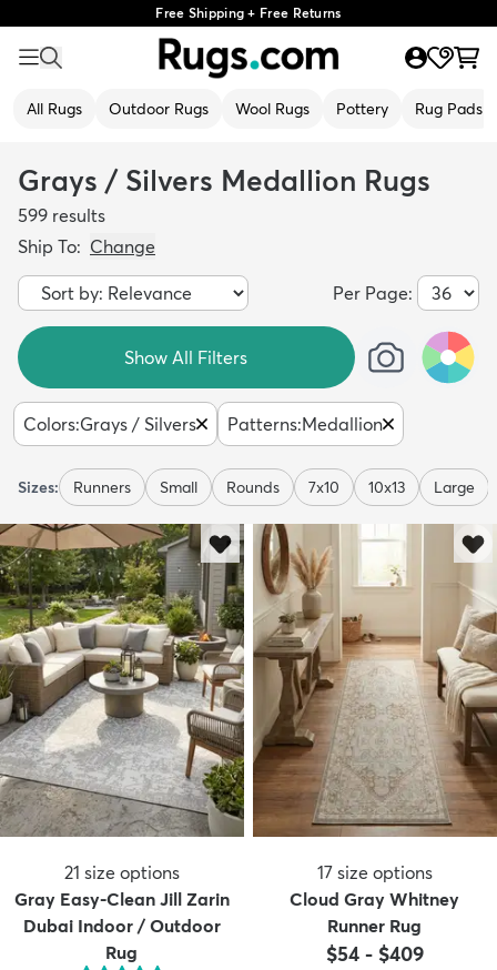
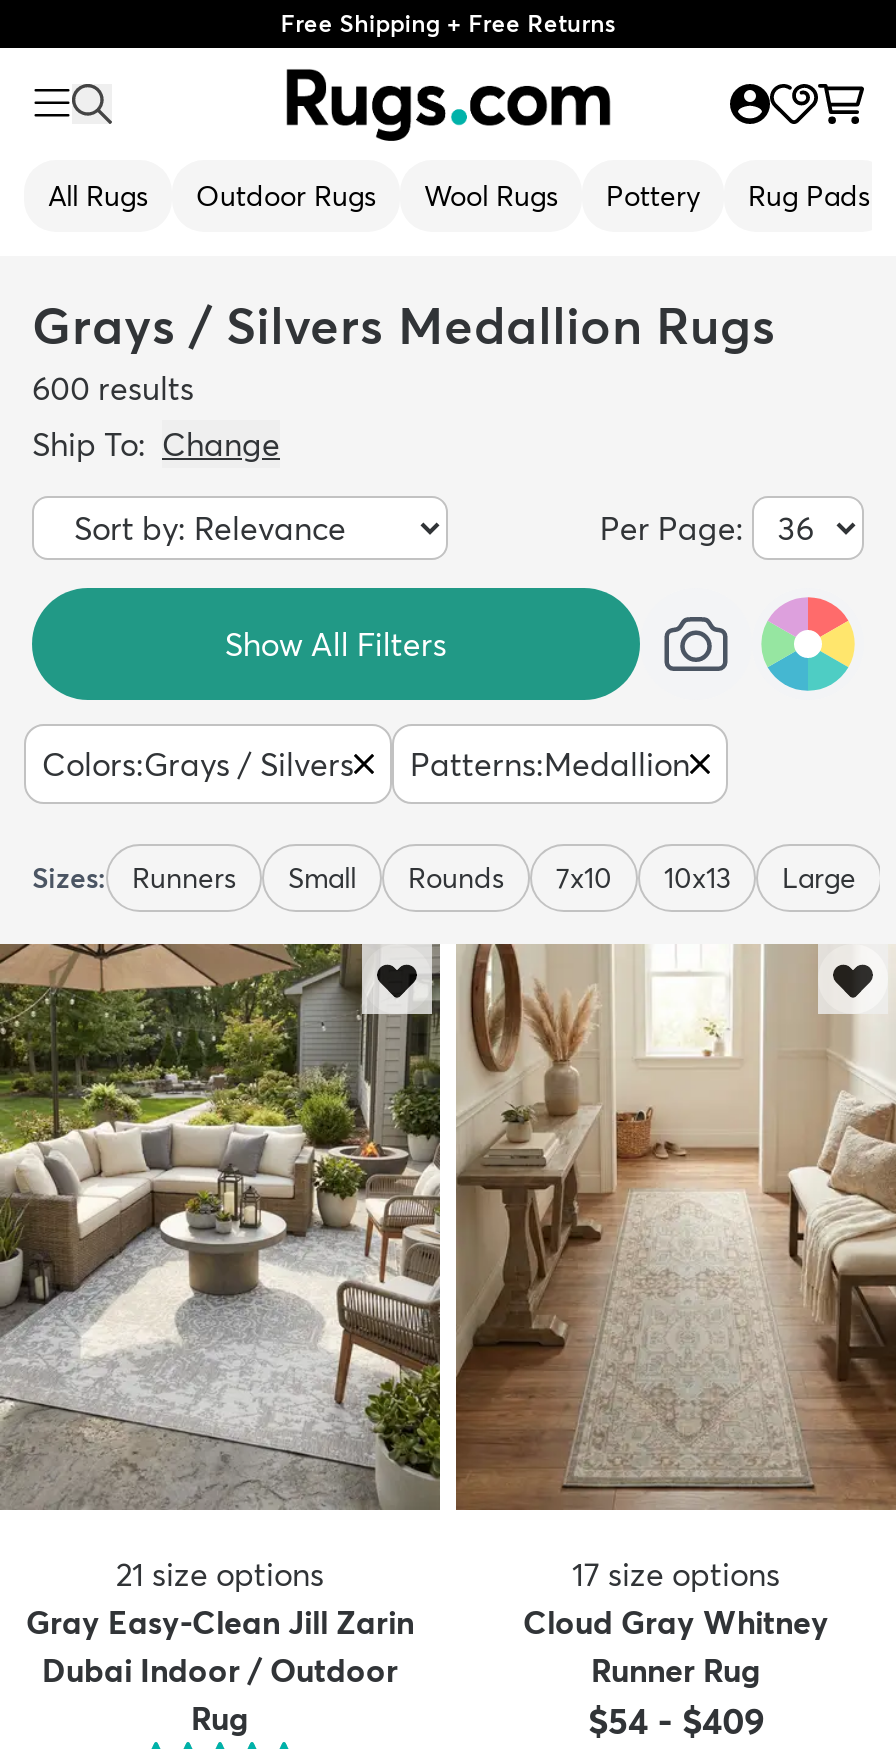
[18,204,105,226] 599 results -> [32,368,194,408] 600 results

